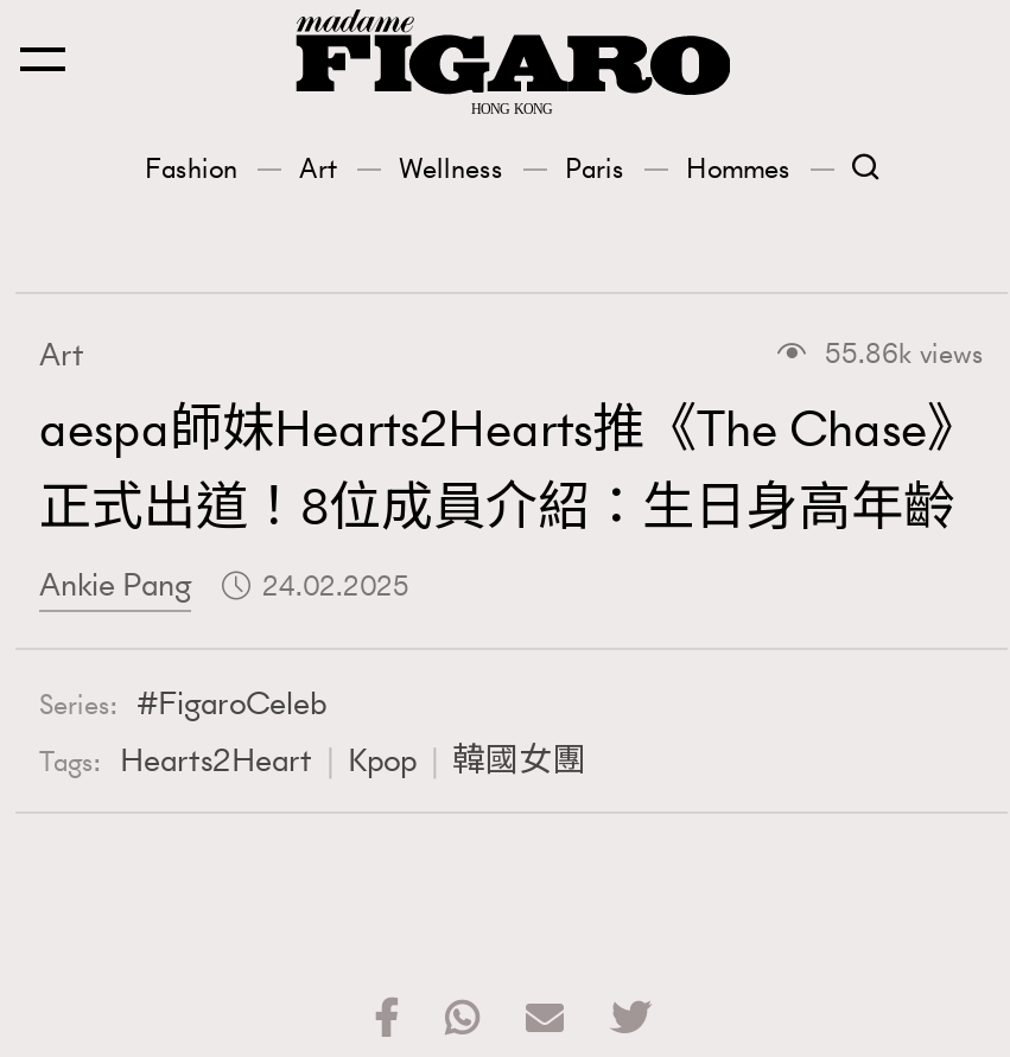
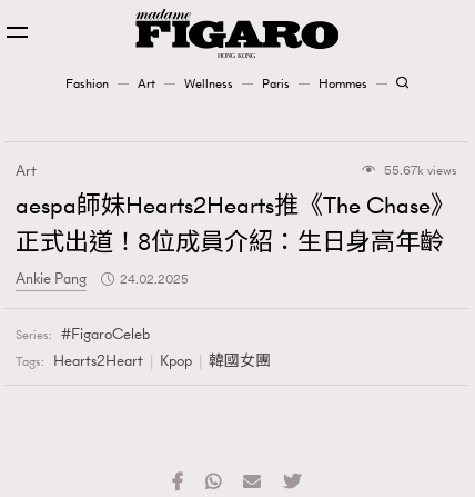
[818,335,984,373] 55.86k views -> [381,161,457,179] 55.67k views

